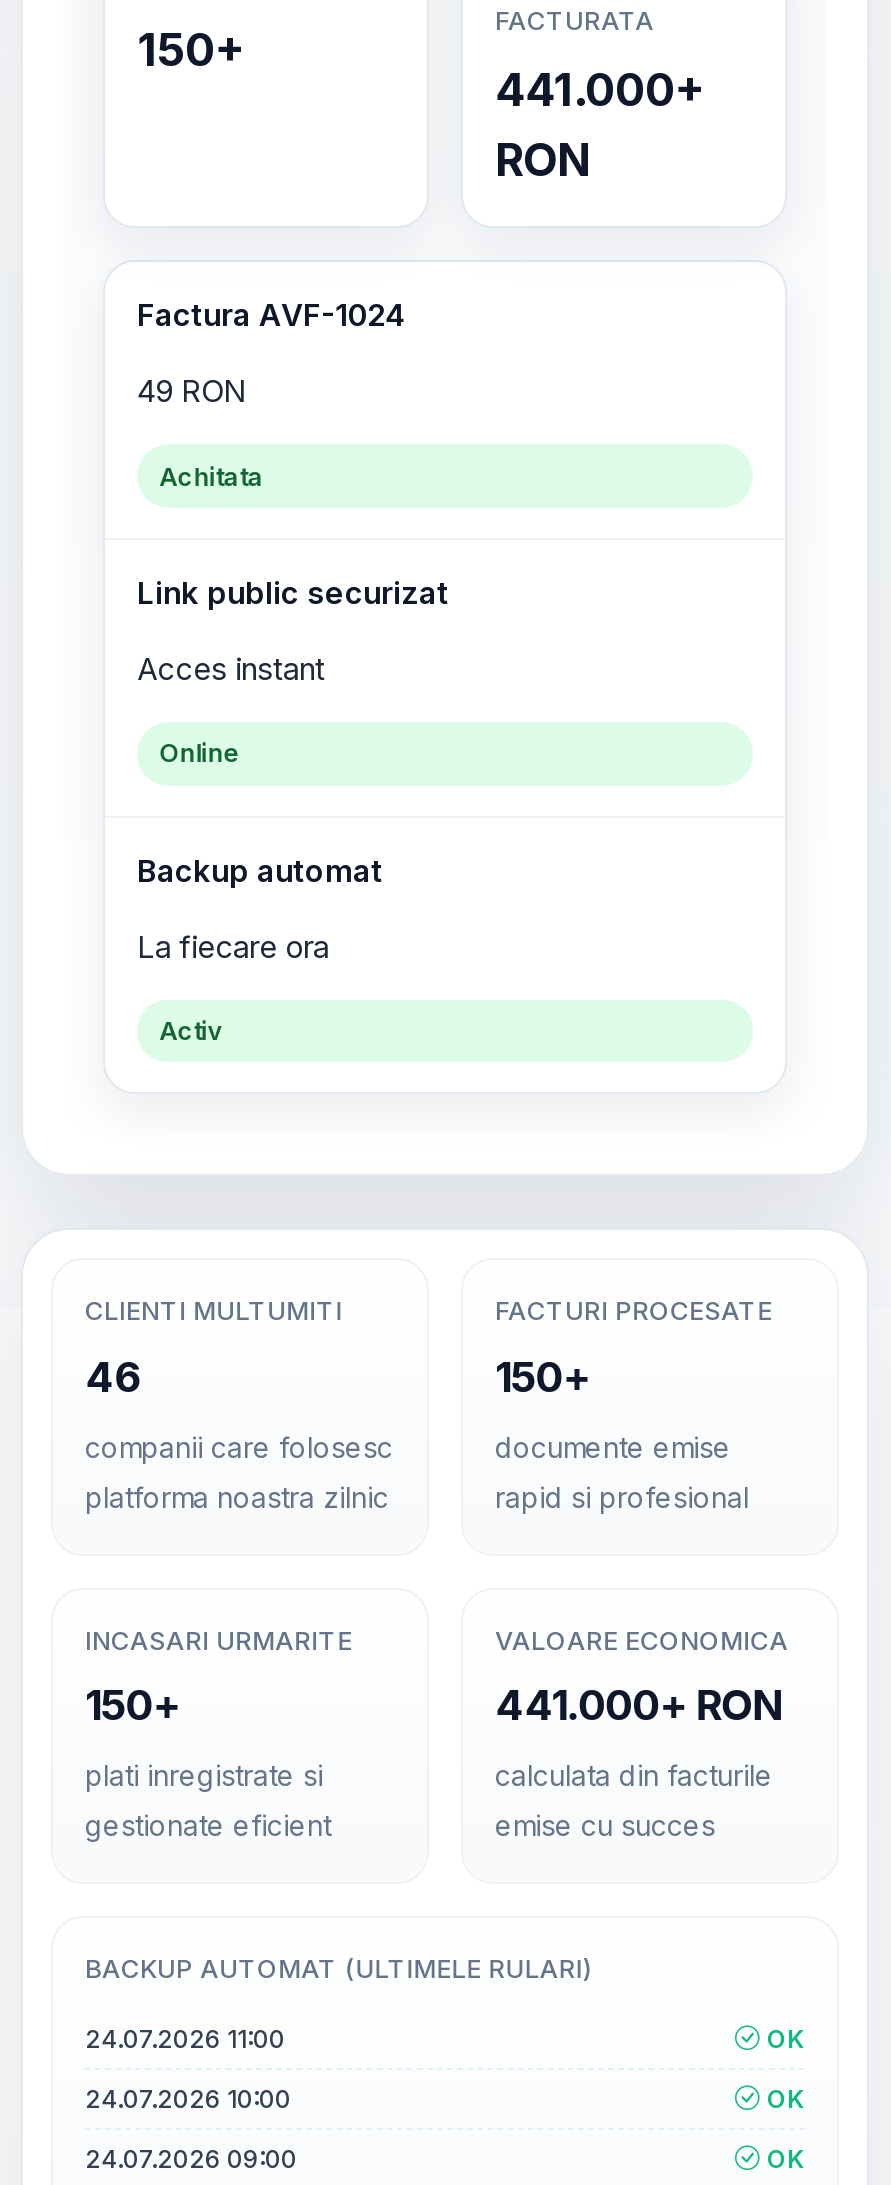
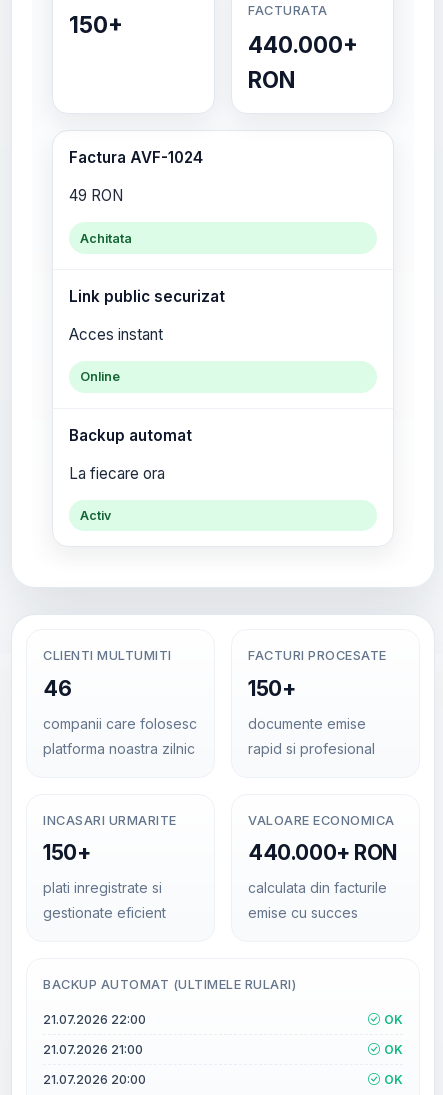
[495,62,705,116] 441.000+ -> [248,31,358,58] 440.000+
[495,1680,781,1730] 441.000+ RON -> [248,840,397,865] 440.000+ RON
[85,2024,285,2054] 24.07.2026 11:00 -> [43,1012,146,1027] 21.07.2026 22:00
[85,2084,291,2114] 24.07.2026 10:00 -> [43,1042,143,1057] 21.07.2026 21:00
[85,2144,297,2174] 24.07.2026 09:00 -> [43,1072,146,1087] 21.07.2026 20:00

